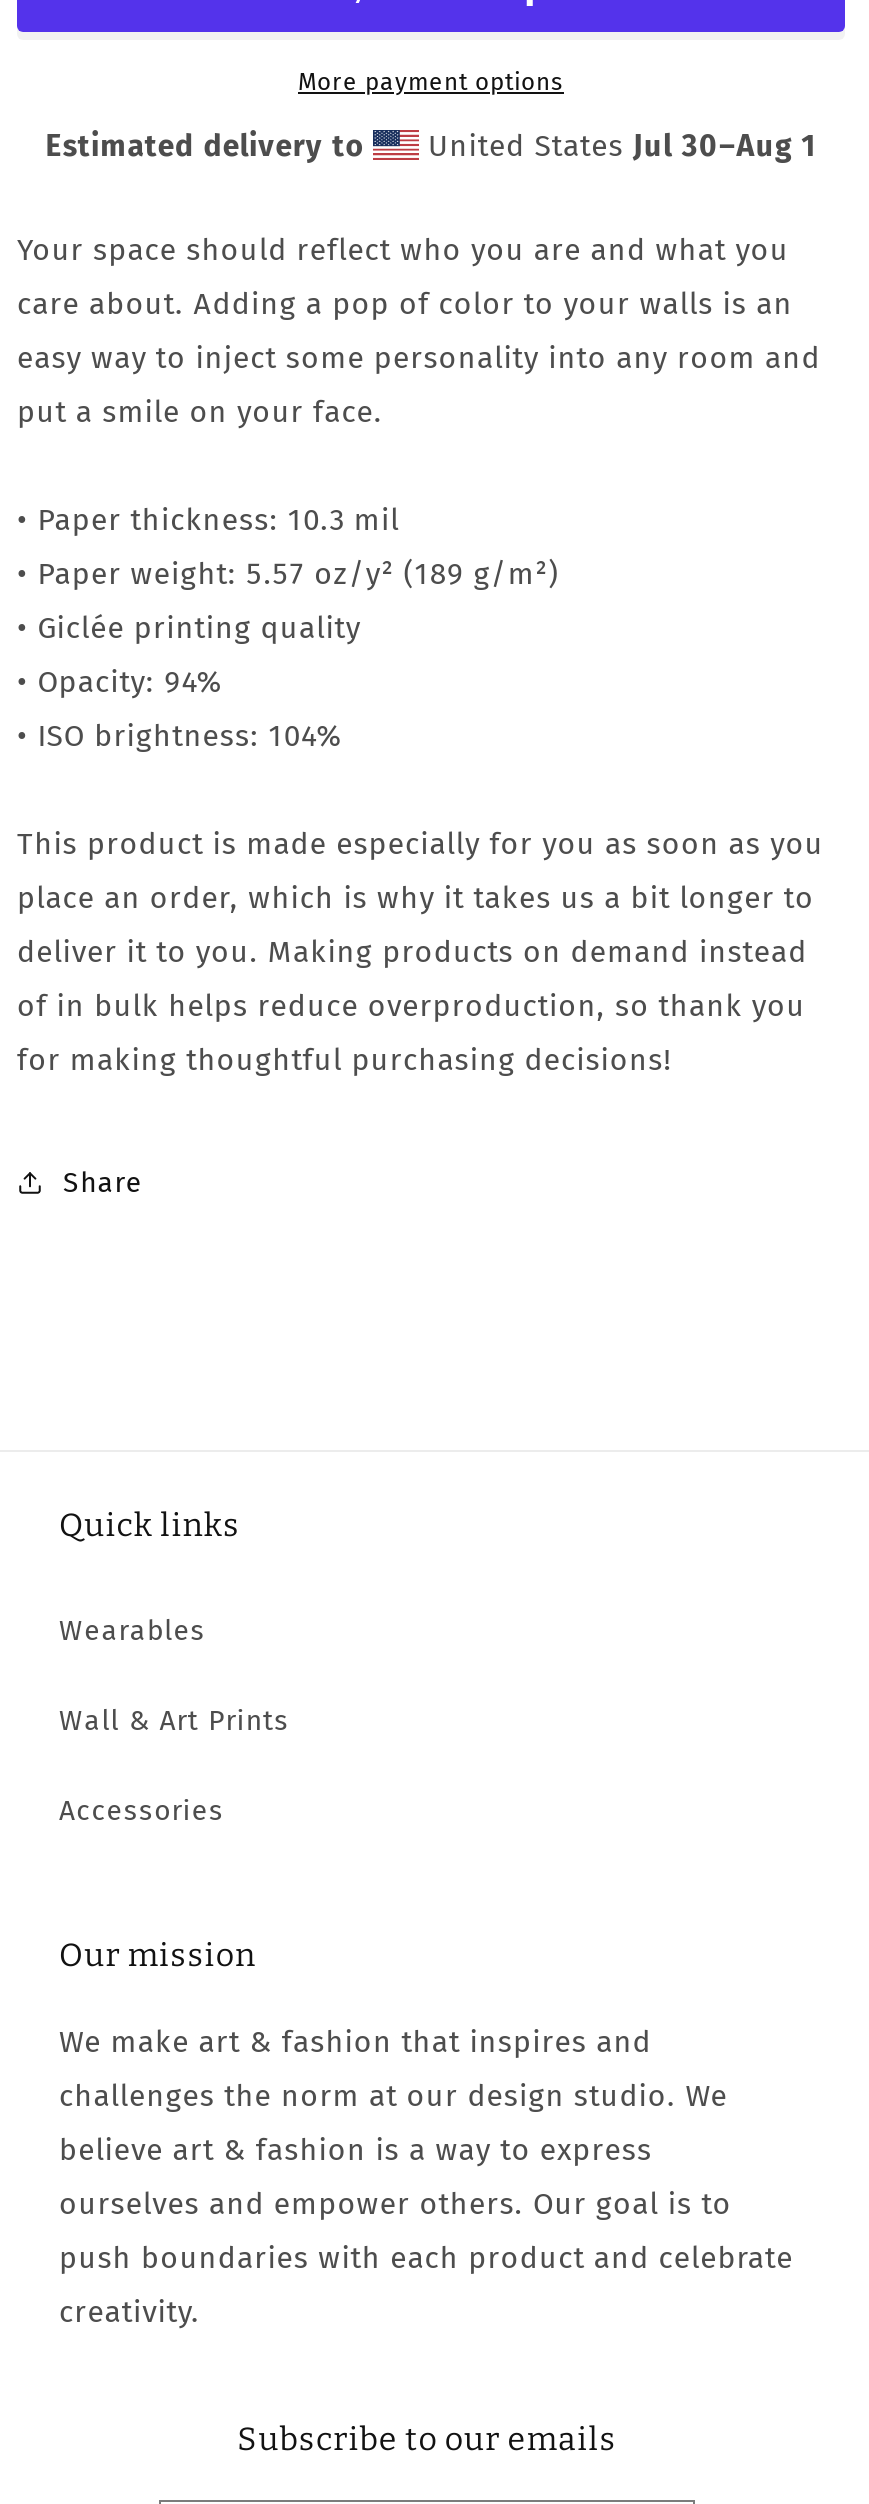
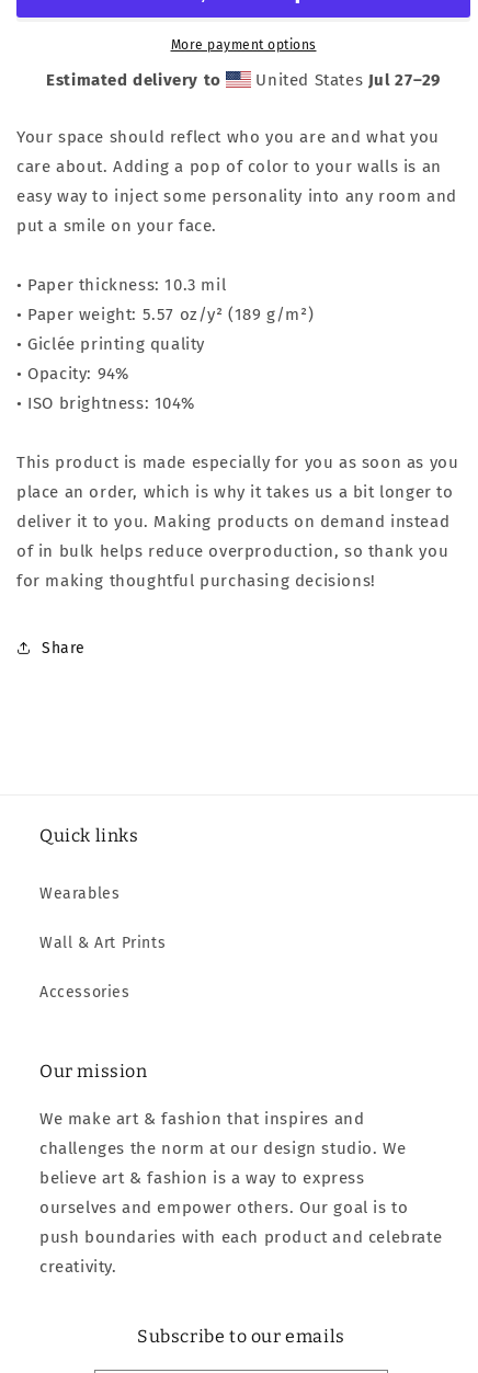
[419,128,817,164] United States Jul 30–Aug 1 -> [251,70,441,90] United States Jul 27–29

